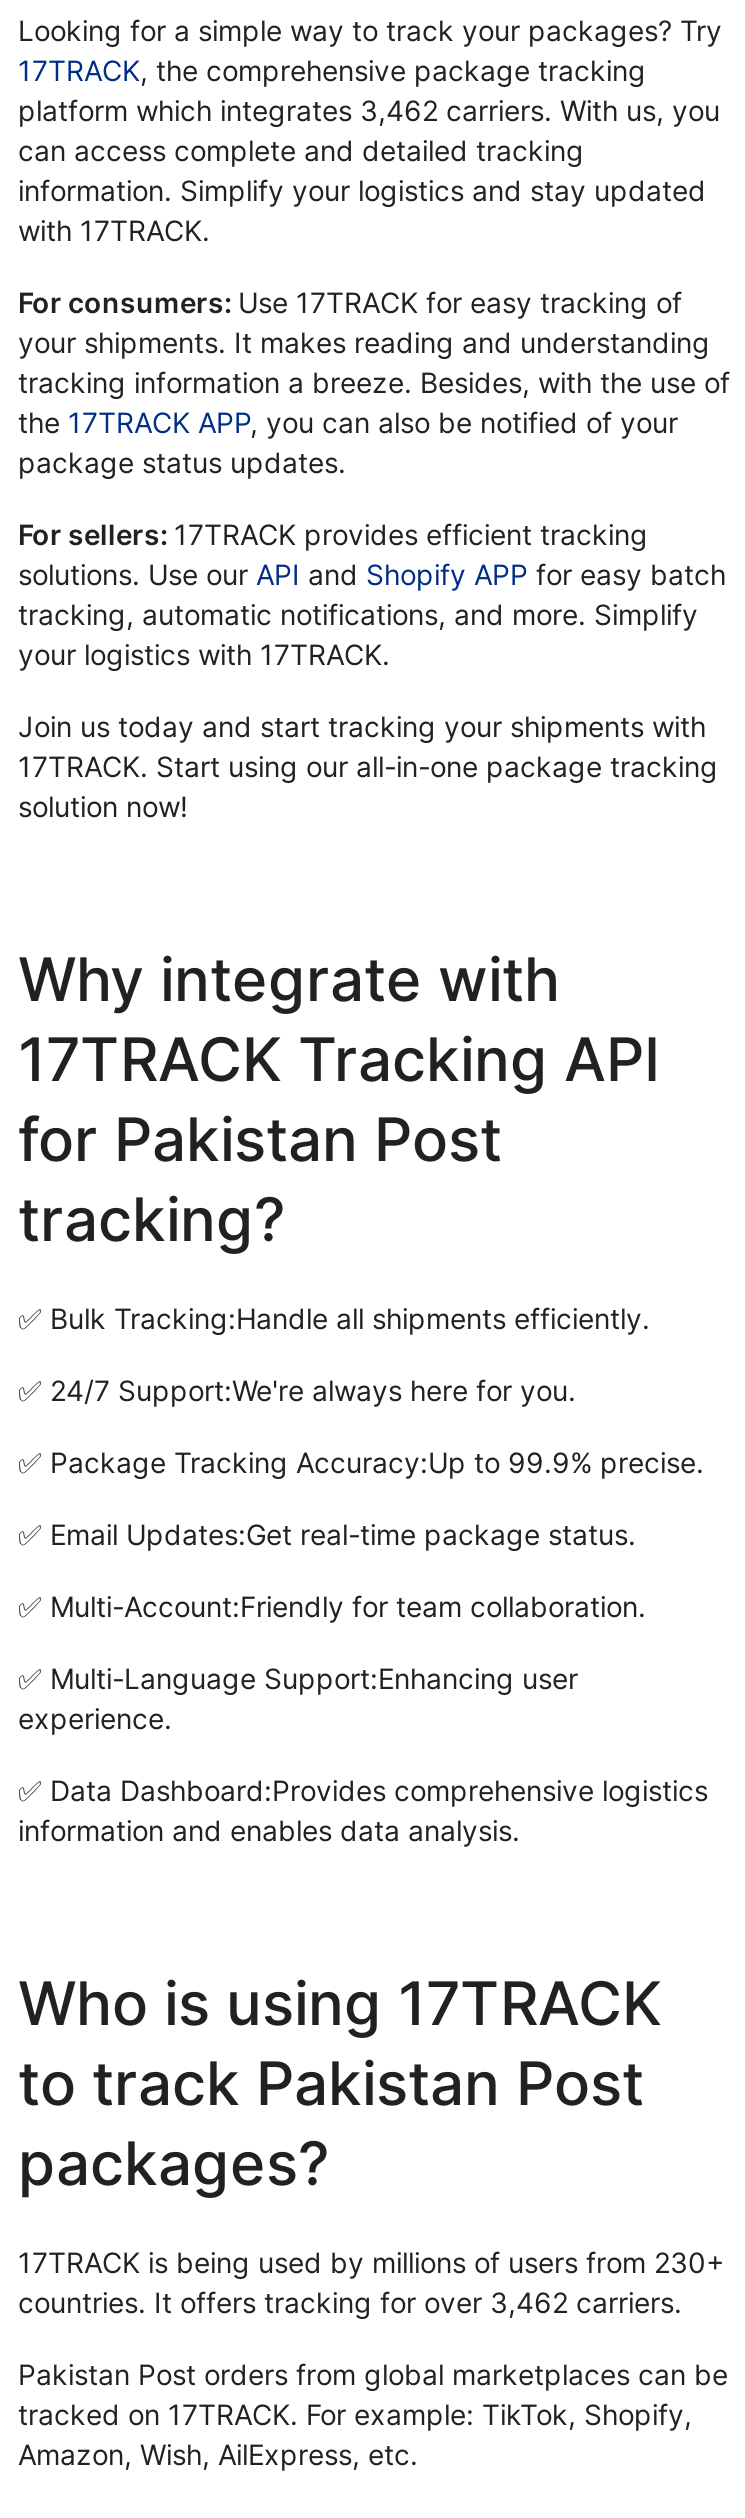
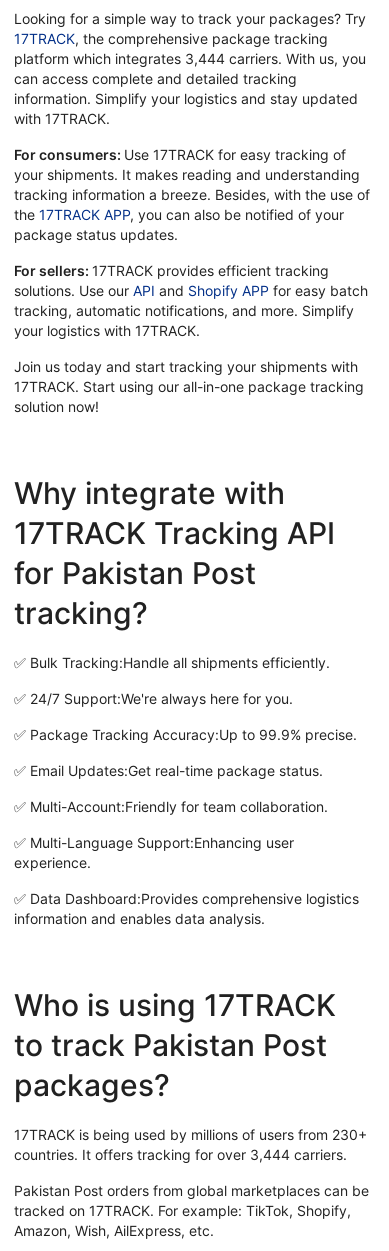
[18,94,720,128] platform which integrates 3,462 carriers. With us, you -> [14,50,366,67] platform which integrates 3,444 carriers. With us, you
[18,2286,682,2320] countries. It offers tracking for over 3,462 carriers. -> [14,1146,347,1163] countries. It offers tracking for over 3,444 carriers.

